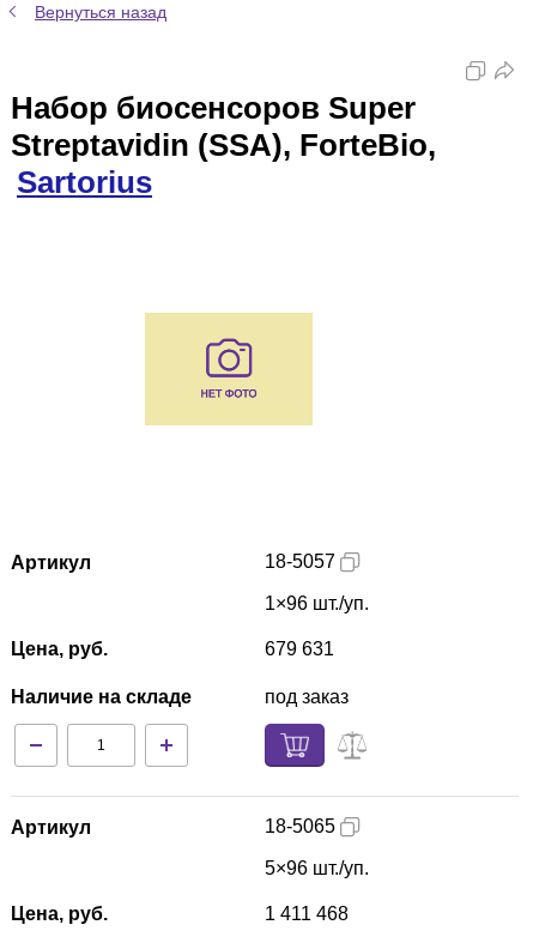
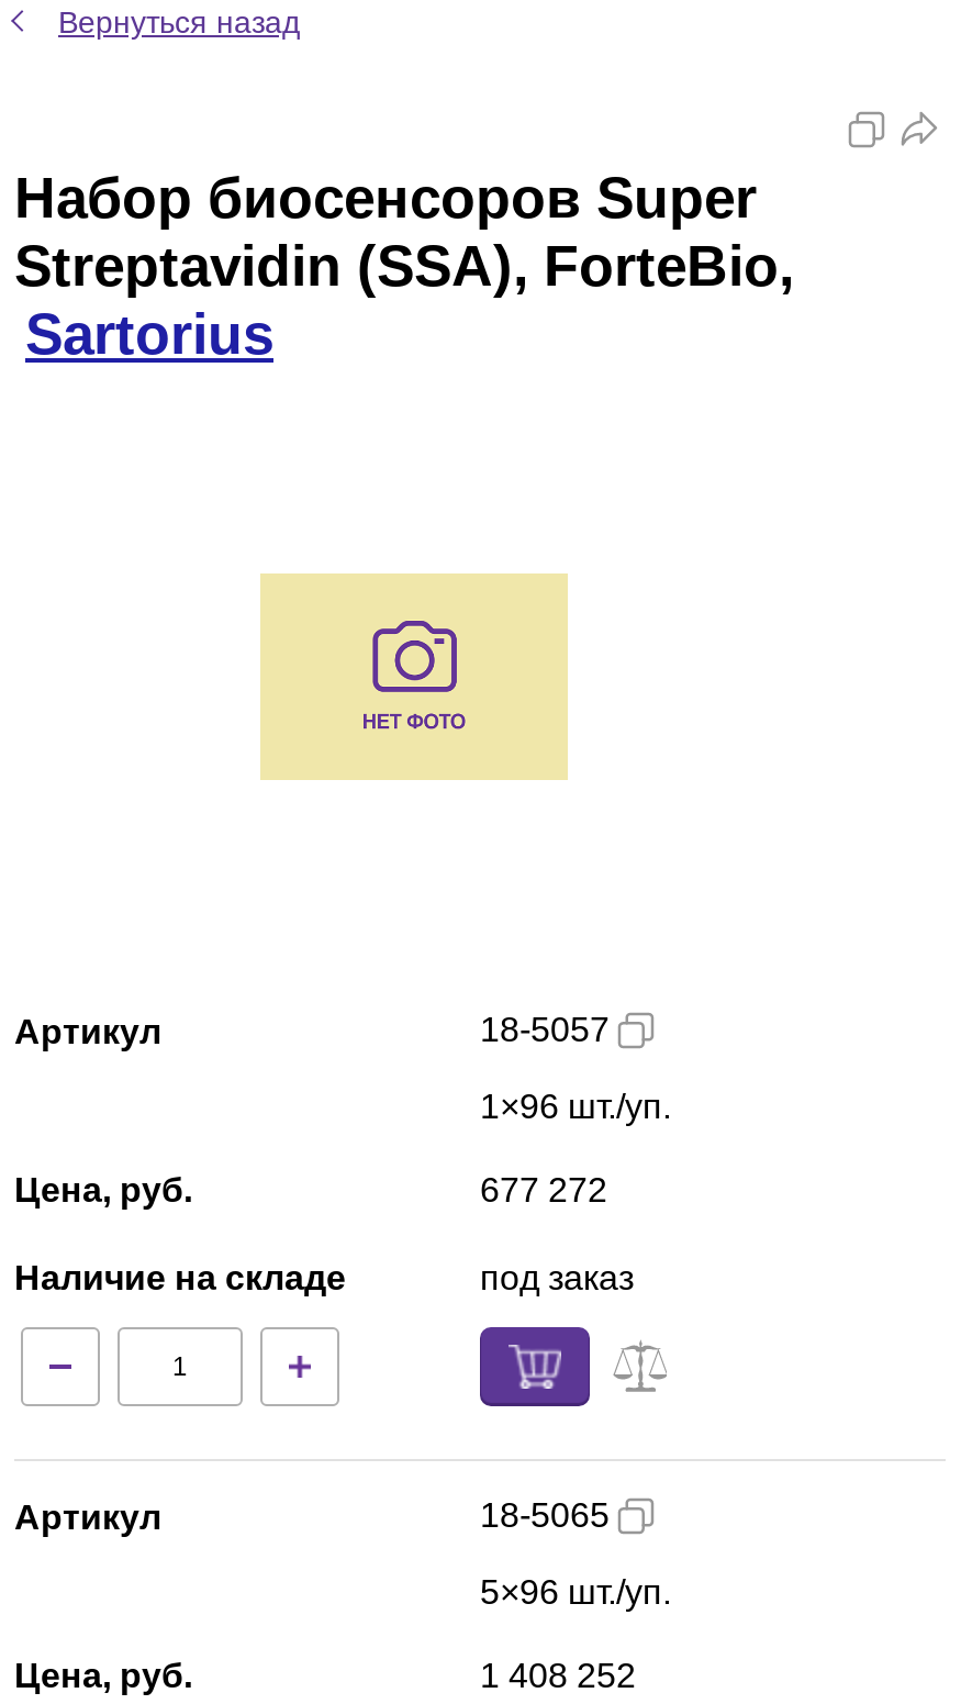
[265,638,334,658] 679 631 -> [480,1170,607,1207] 677 272
[265,903,349,923] 1 411 468 -> [480,1656,636,1693] 1 408 252

